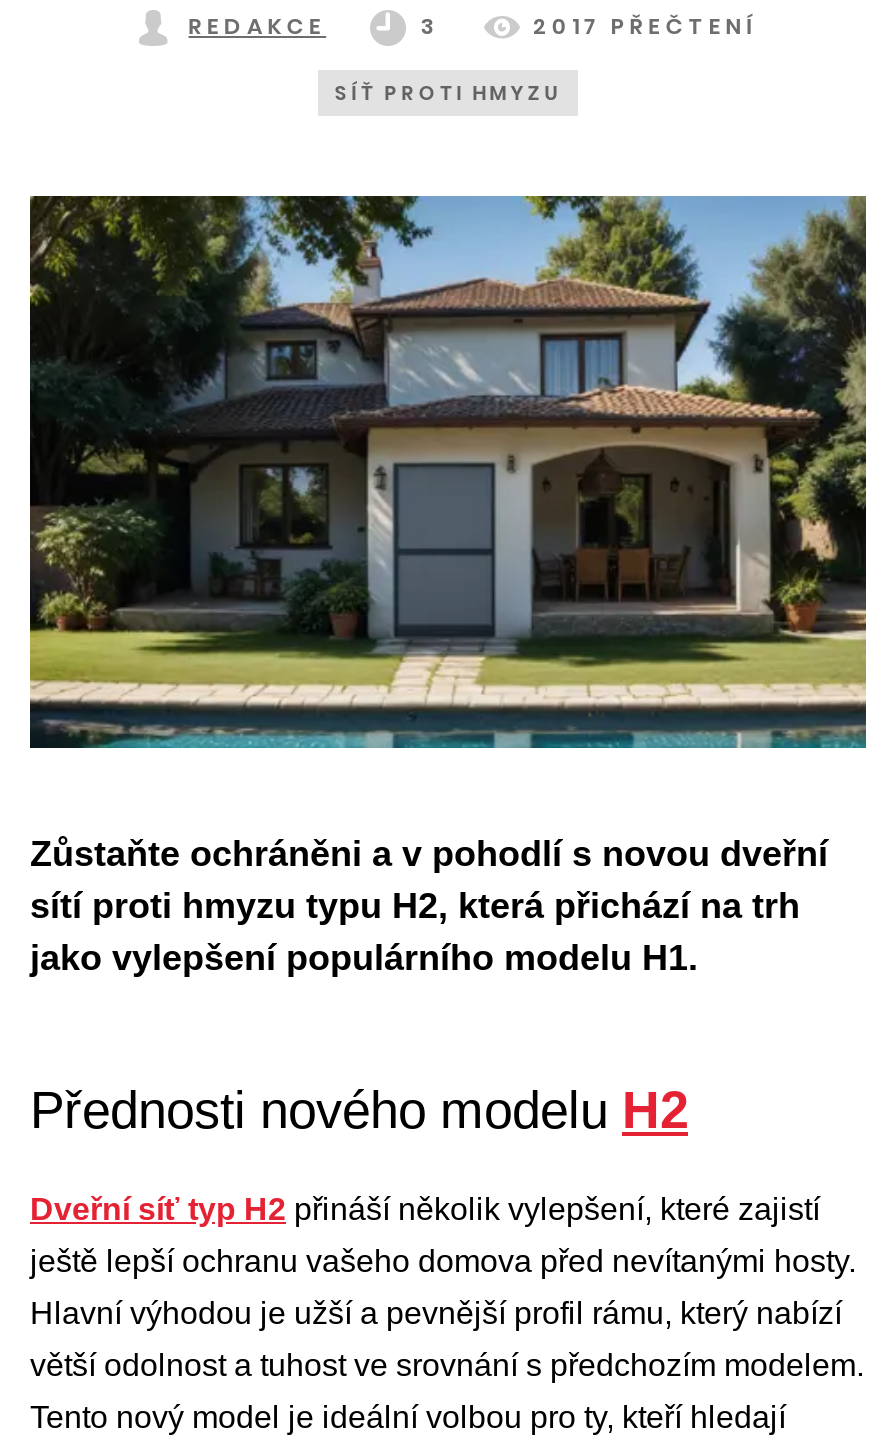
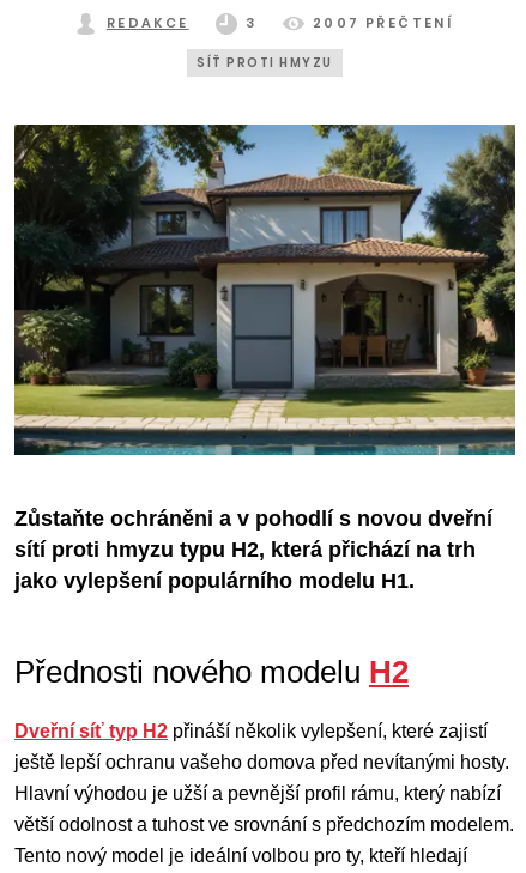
[533,10,757,42] 2017 PŘEČTENÍ -> [313,13,453,32] 2007 PŘEČTENÍ

